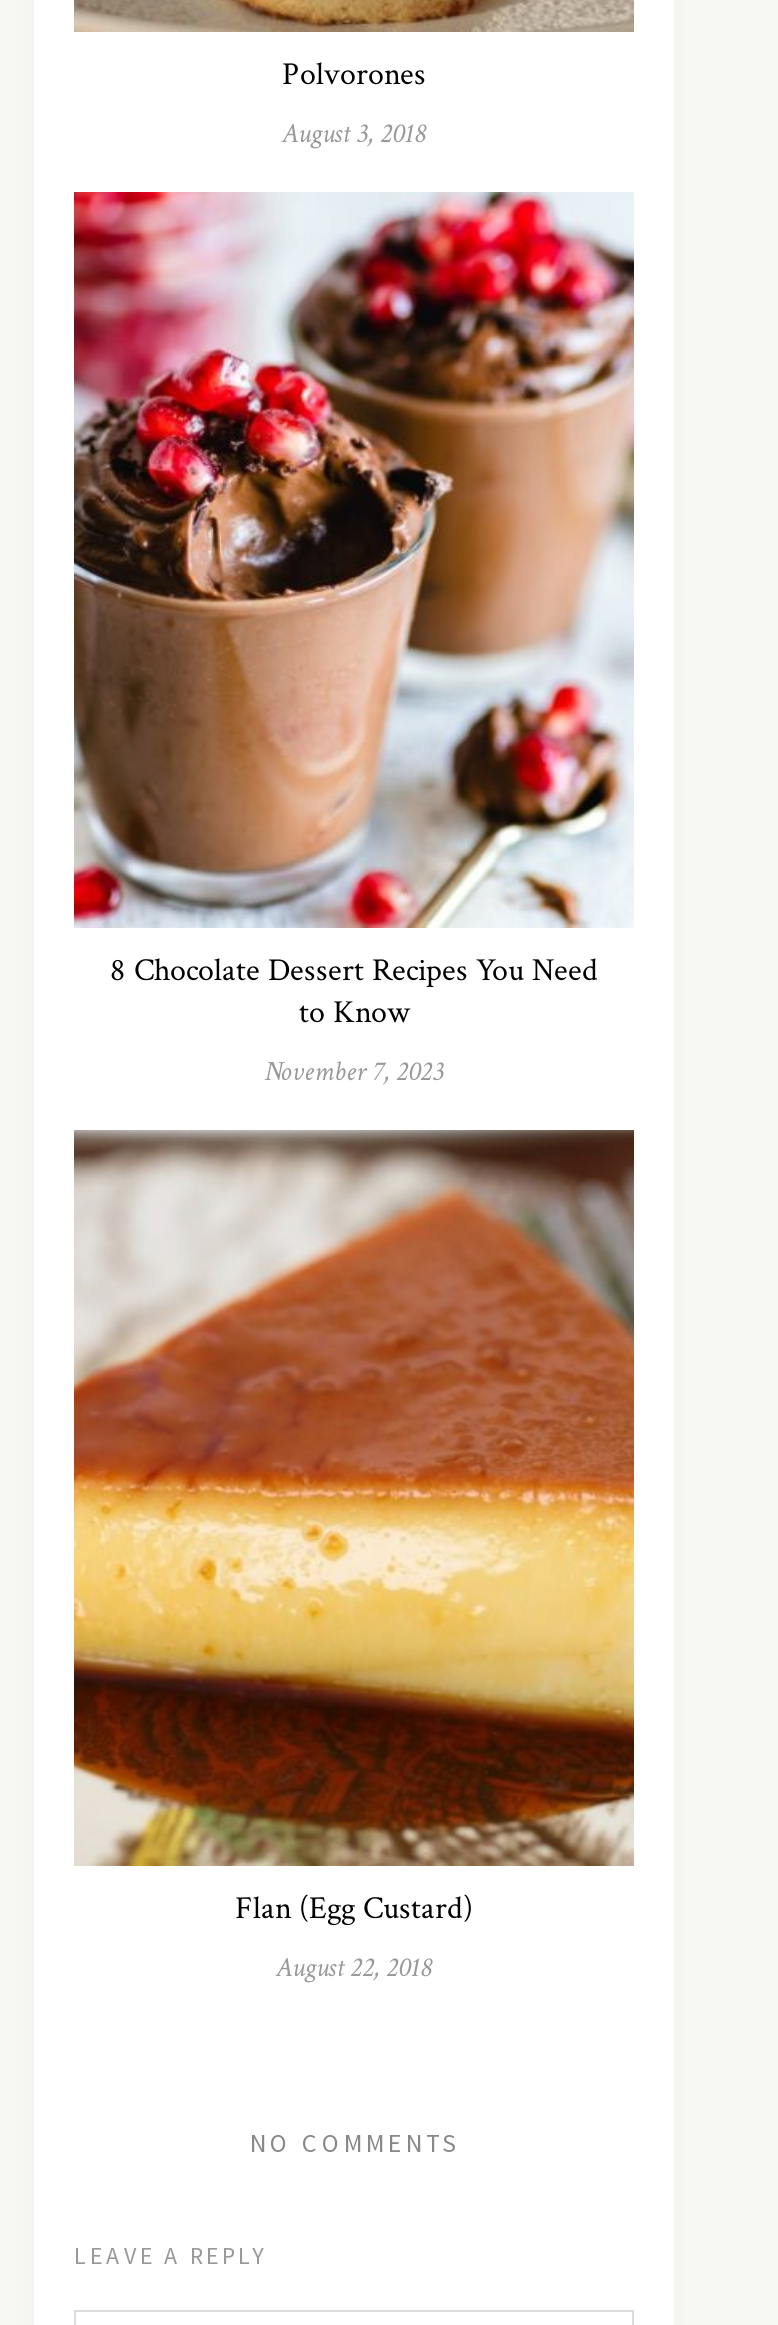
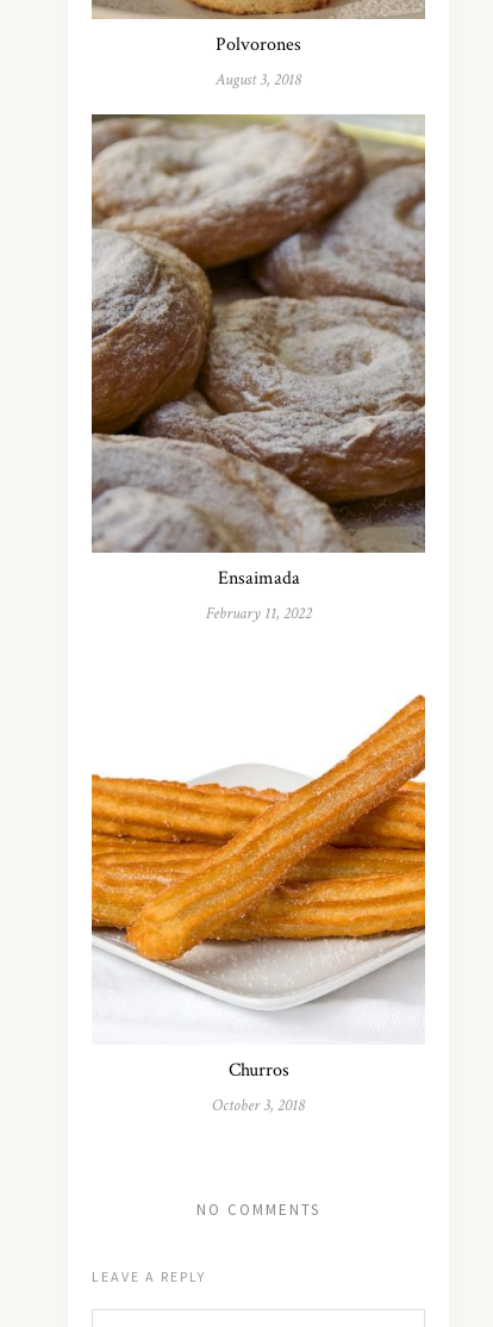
[72,190,636,1034] [image] | 8 Chocolate Dessert Recipes You Need | to Know -> [91,113,426,591] [image] | Ensaimada
[264,1054,444,1090] November 7, 2023 -> [205,603,311,624] February 11, 2022
[72,1128,636,1930] [image] | Flan (Egg Custard) -> [92,673,426,1083] [image] | Churros
[276,1950,432,1986] August 22, 2018 -> [212,1095,305,1117] October 3, 2018

